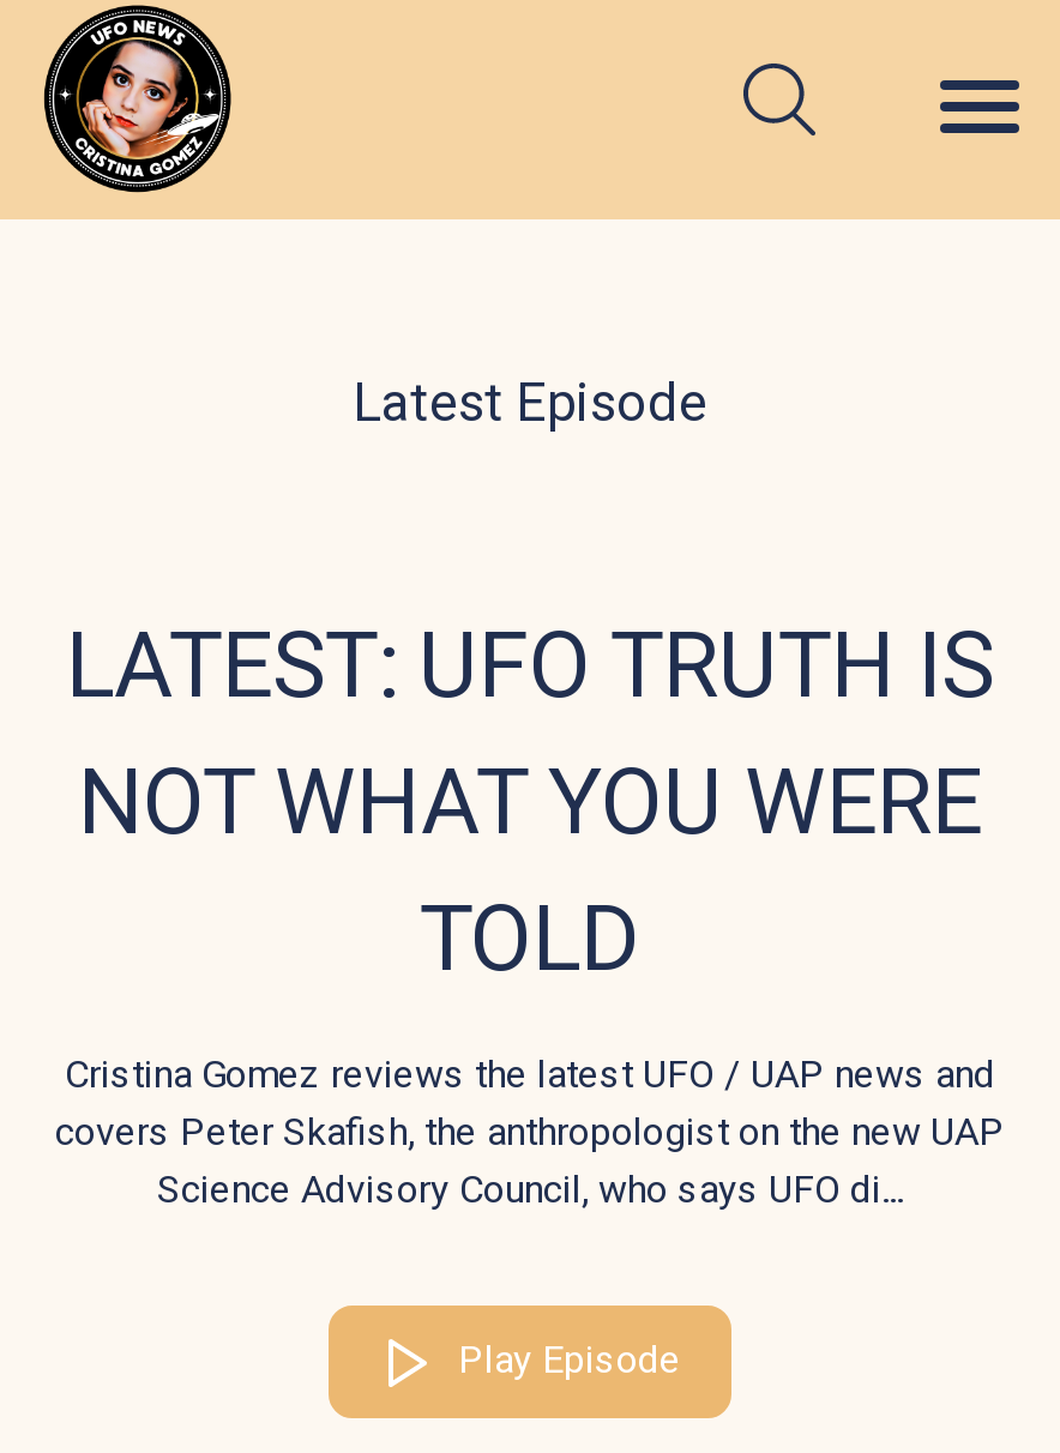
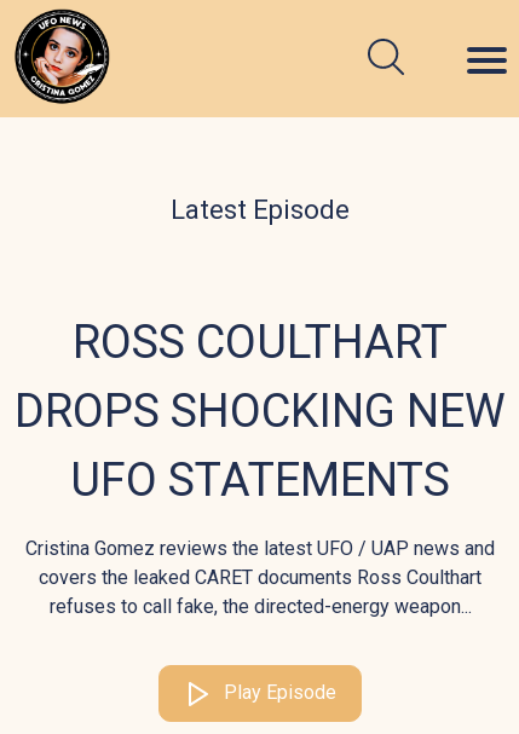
[66,614,994,993] LATEST: UFO TRUTH IS | NOT WHAT YOU WERE | TOLD -> [15,316,506,507] ROSS COULTHART | DROPS SHOCKING NEW | UFO STATEMENTS
[55,1110,1005,1213] covers Peter Skafish, the anthropologist on the new UAP | Science Advisory Council, who says UFO di... -> [39,567,481,619] covers the leaked CARET documents Ross Coulthart | refuses to call fake, the directed-energy weapon...

